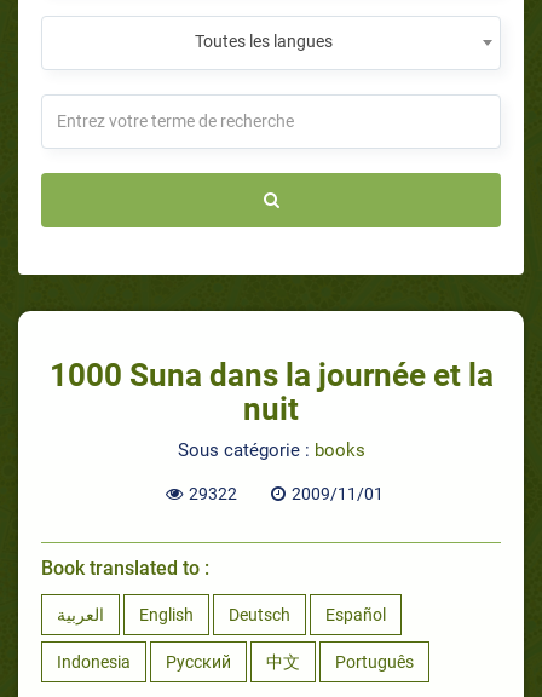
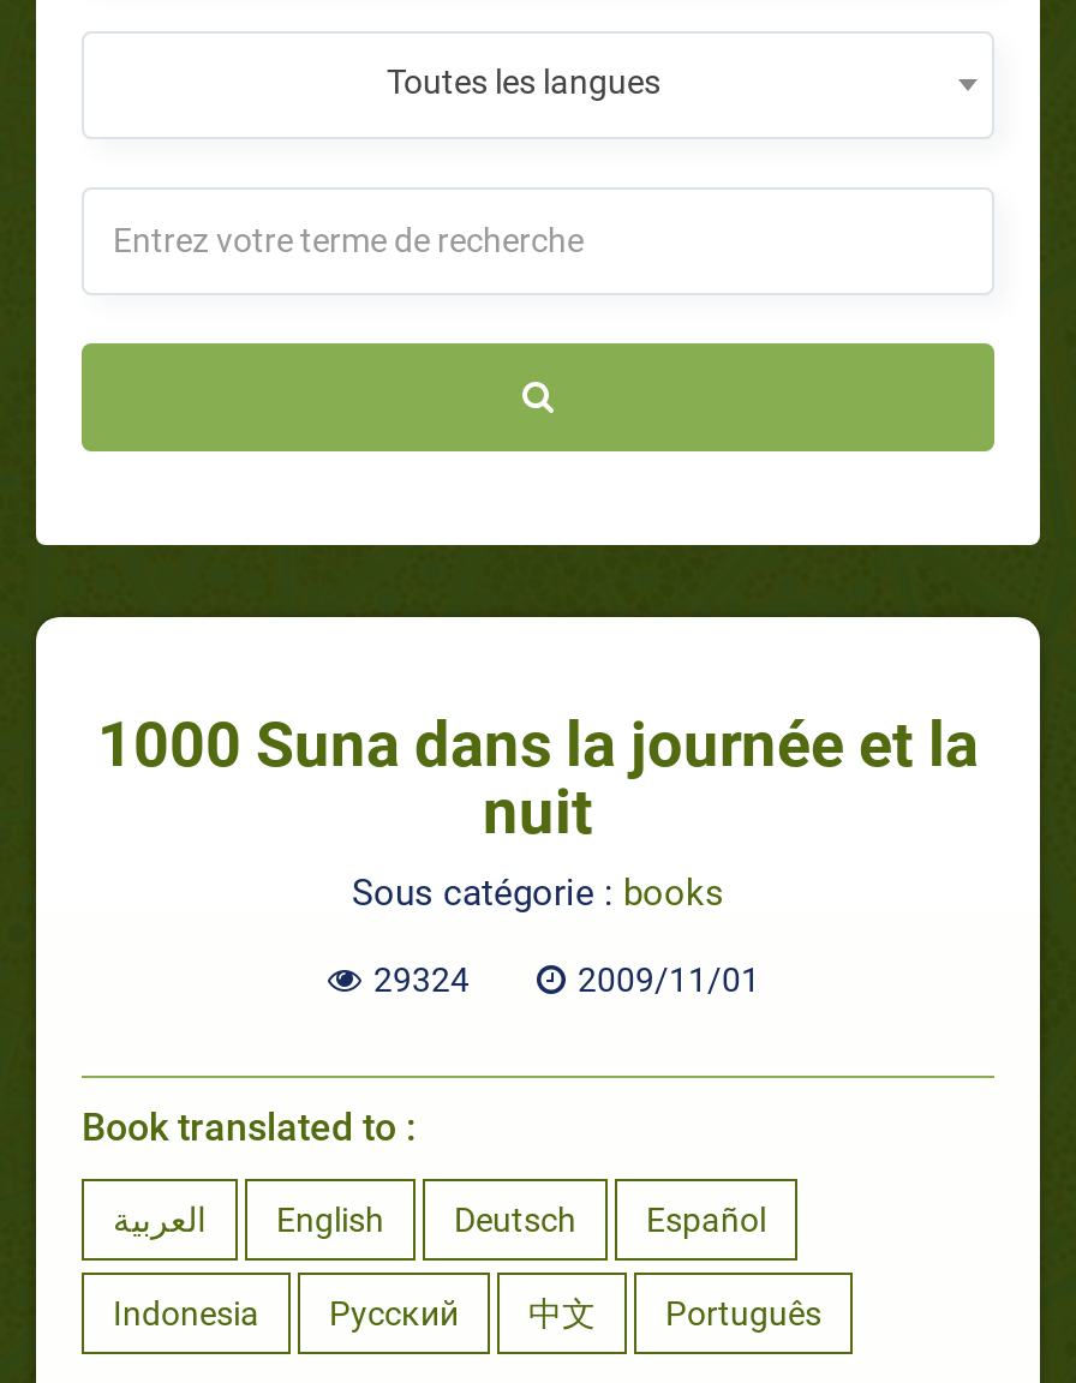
[188,484,237,503] 29322 -> [373,960,470,998] 29324

